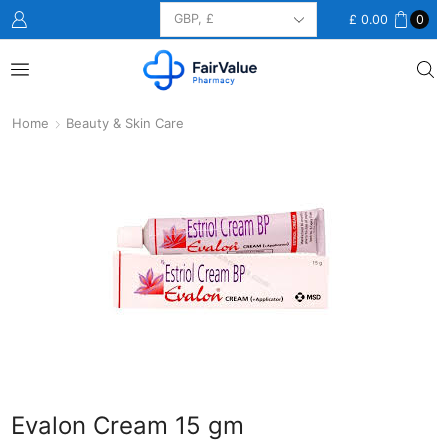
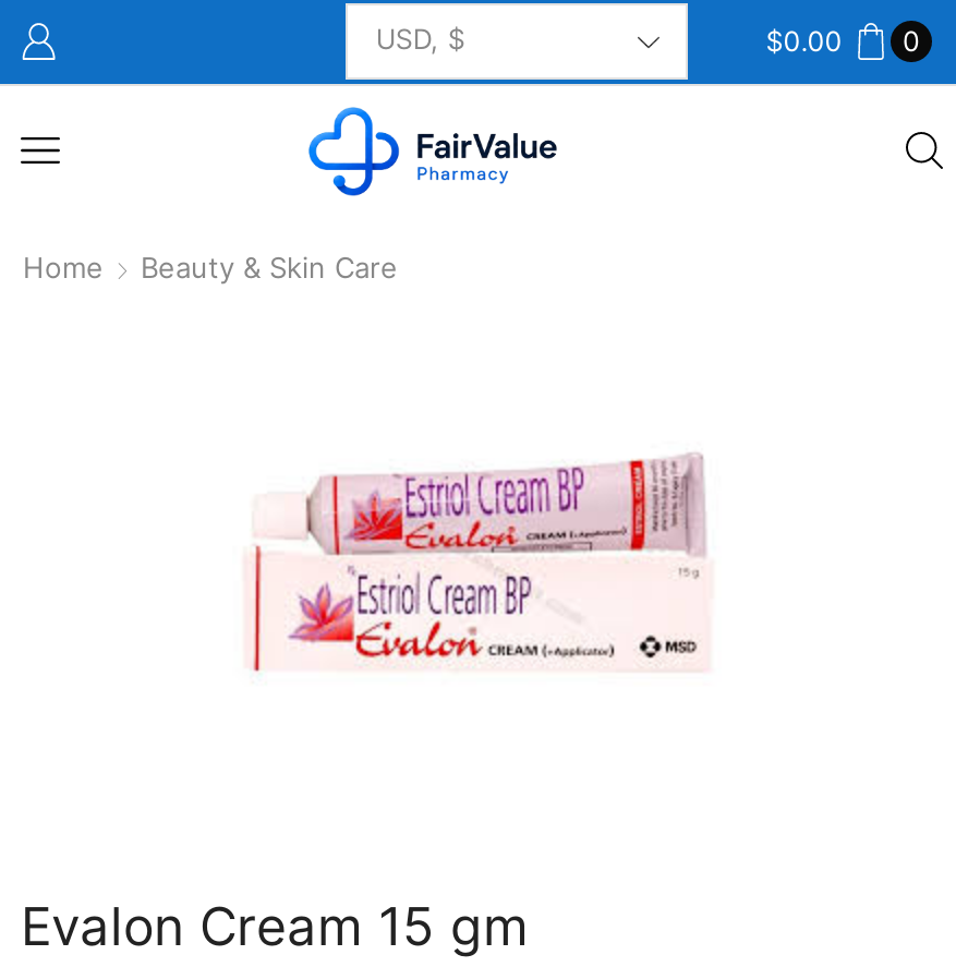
[349,12,423,27] £0.00 0 -> [766,25,920,58] $0.00 0

